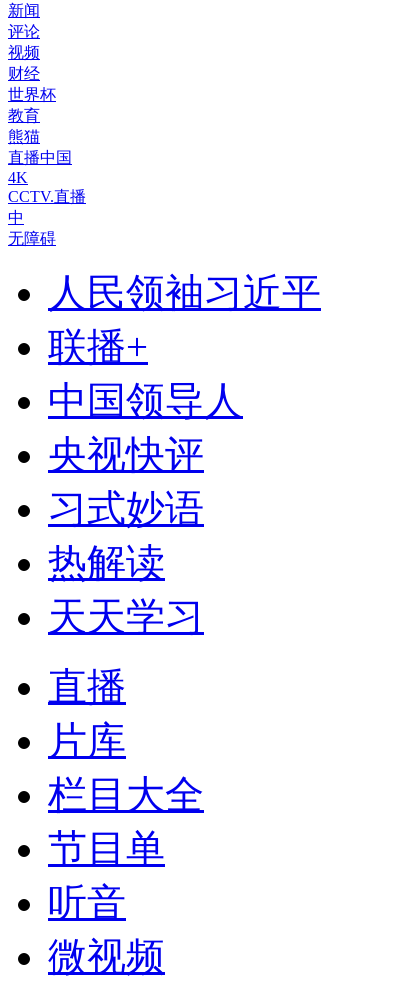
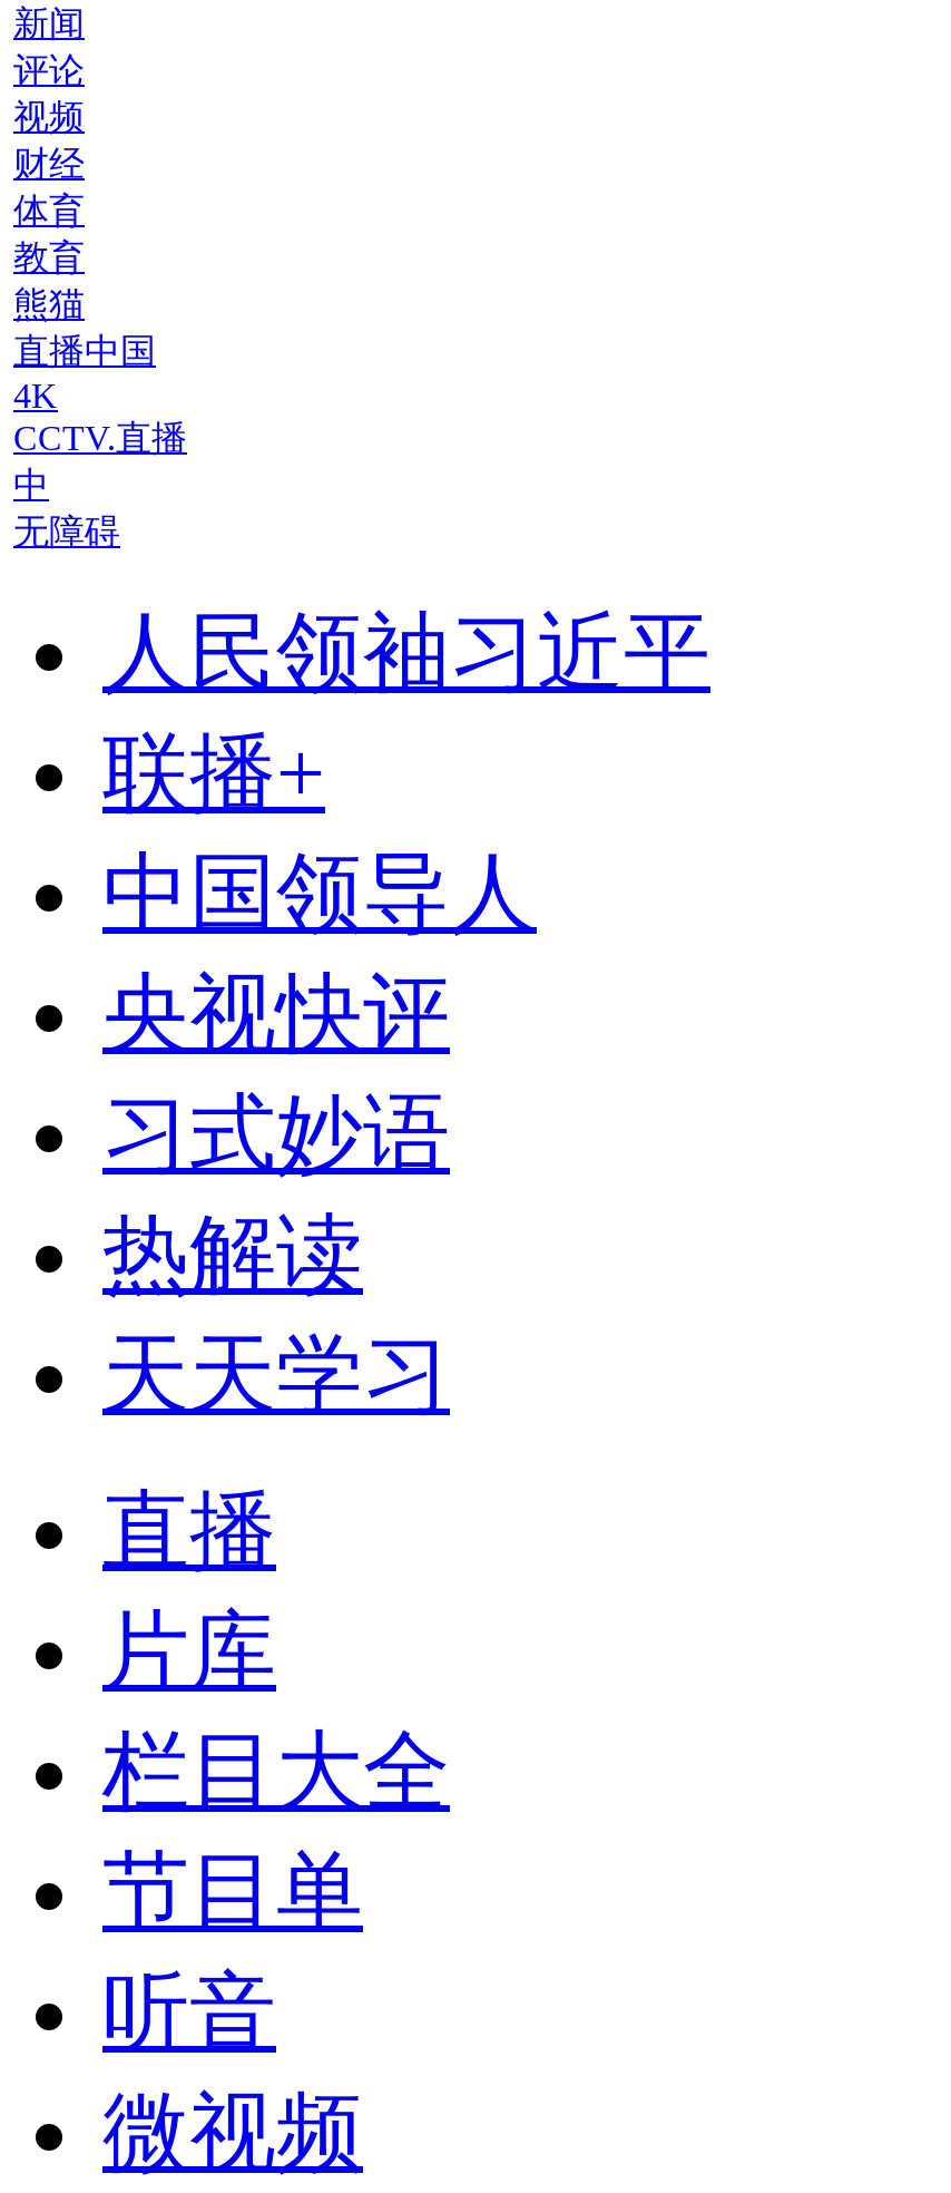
[8,86,56,103] 世界杯 -> [13,192,85,230] 体育

